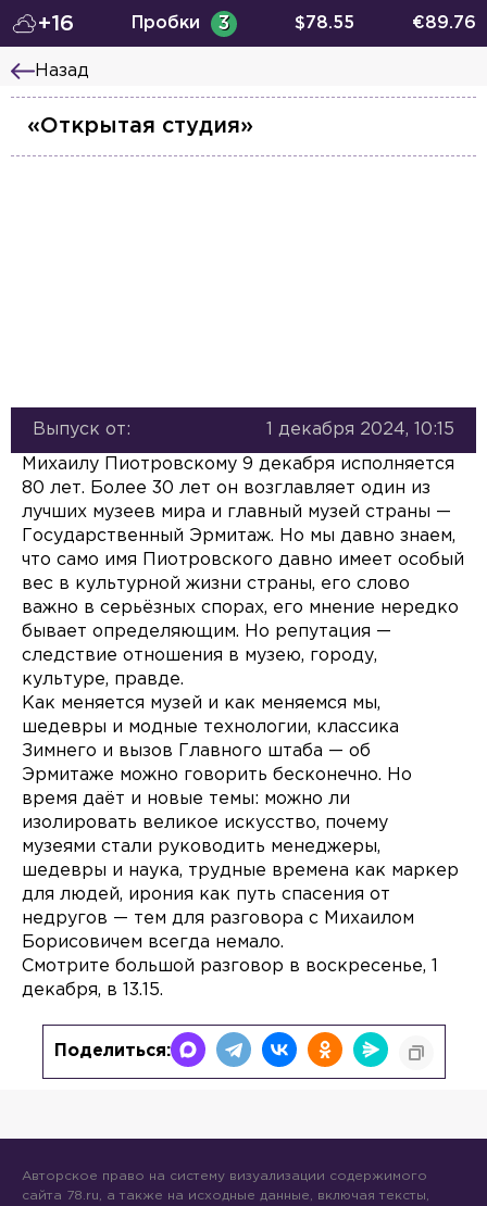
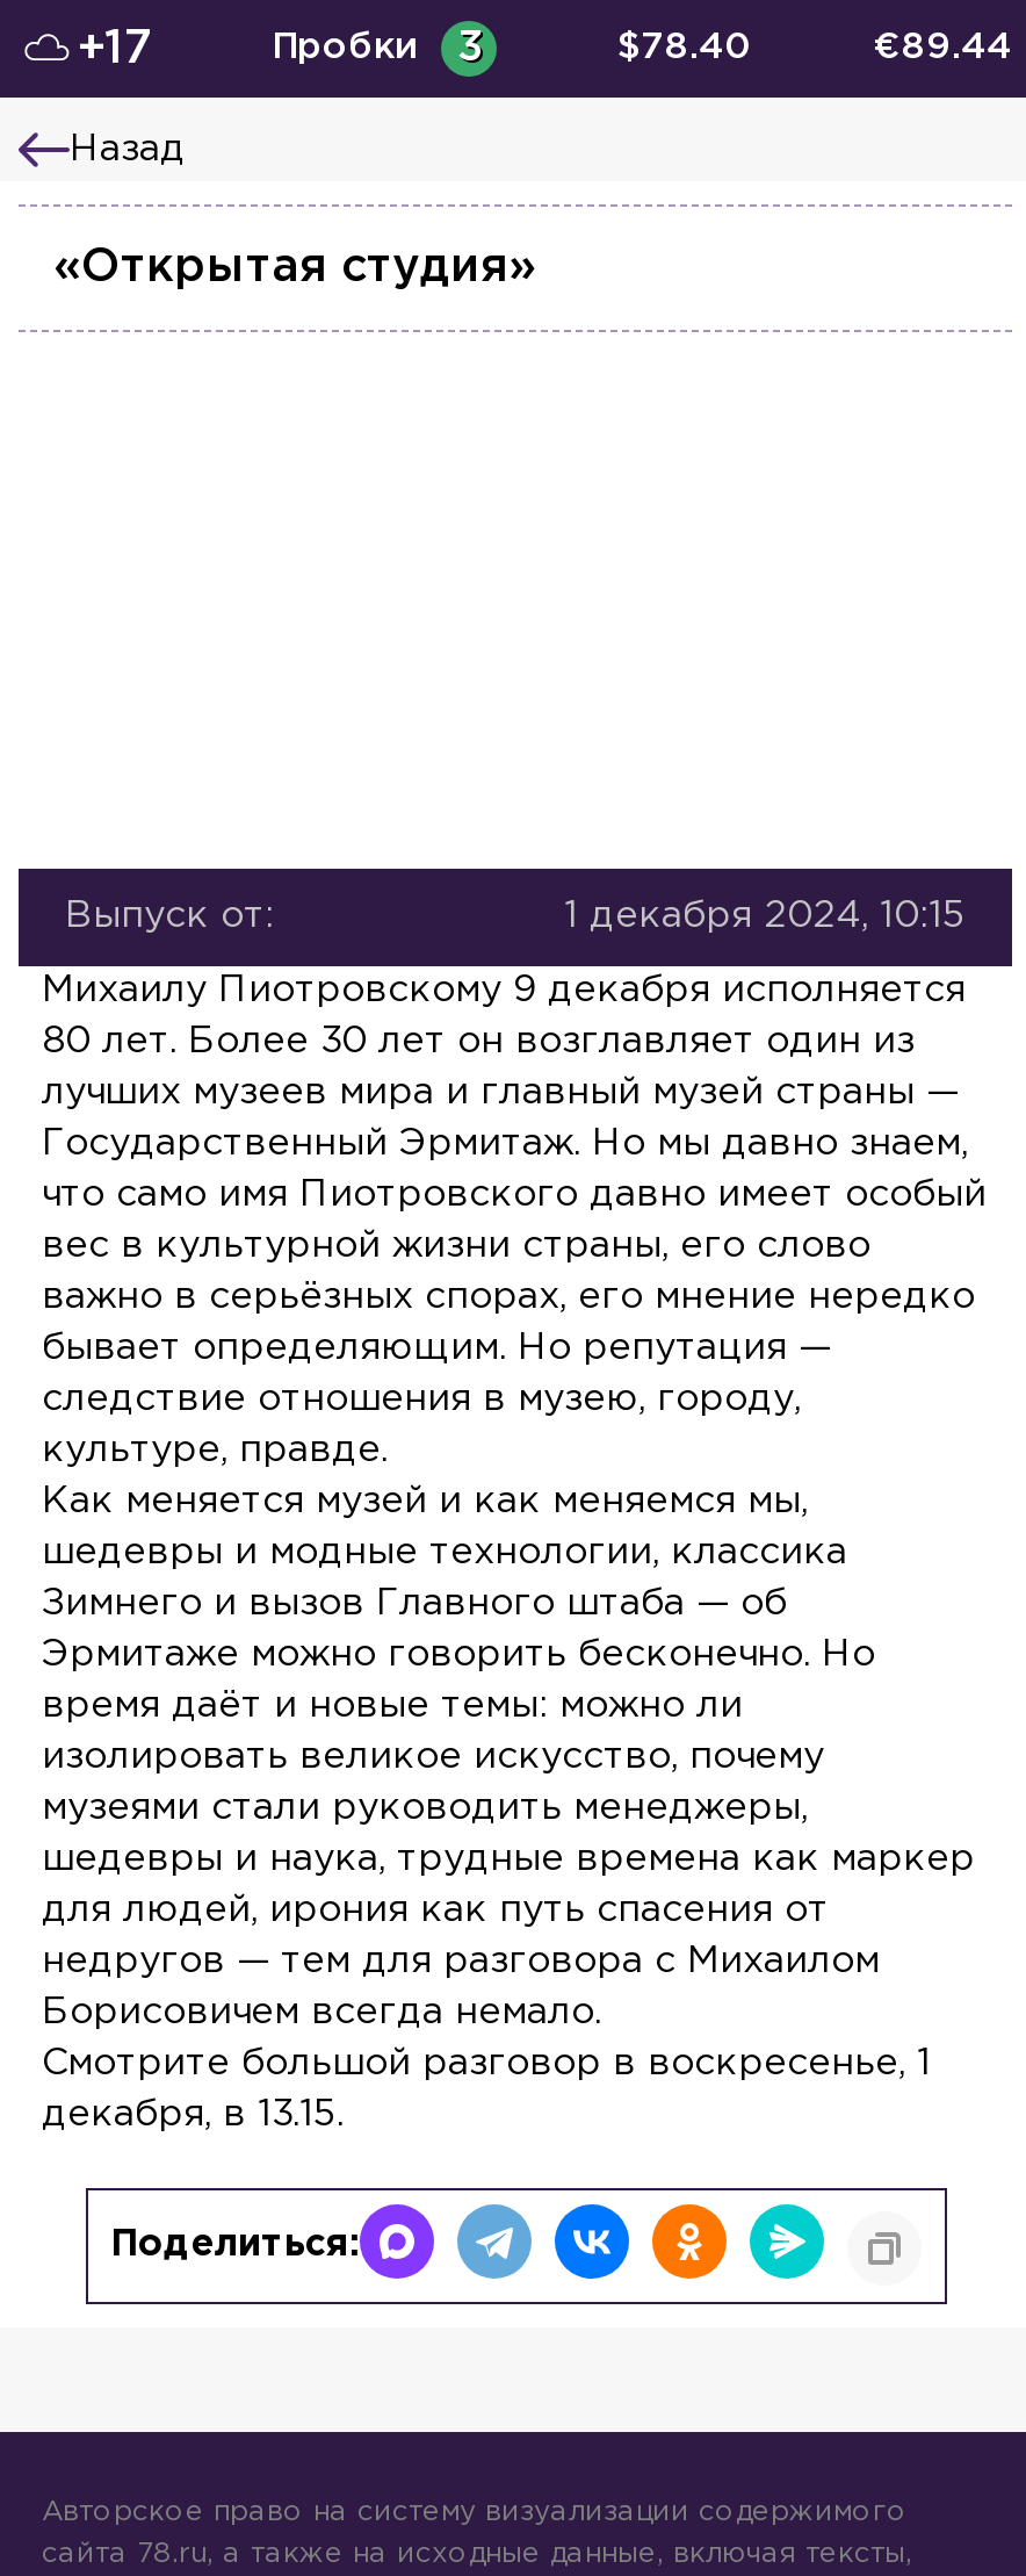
[38,14,74,34] +16 -> [77,28,151,70] +17
[295,15,354,32] $78.55 -> [617,30,752,65] $78.40
[412,15,476,32] €89.76 -> [873,30,1012,65] €89.44

